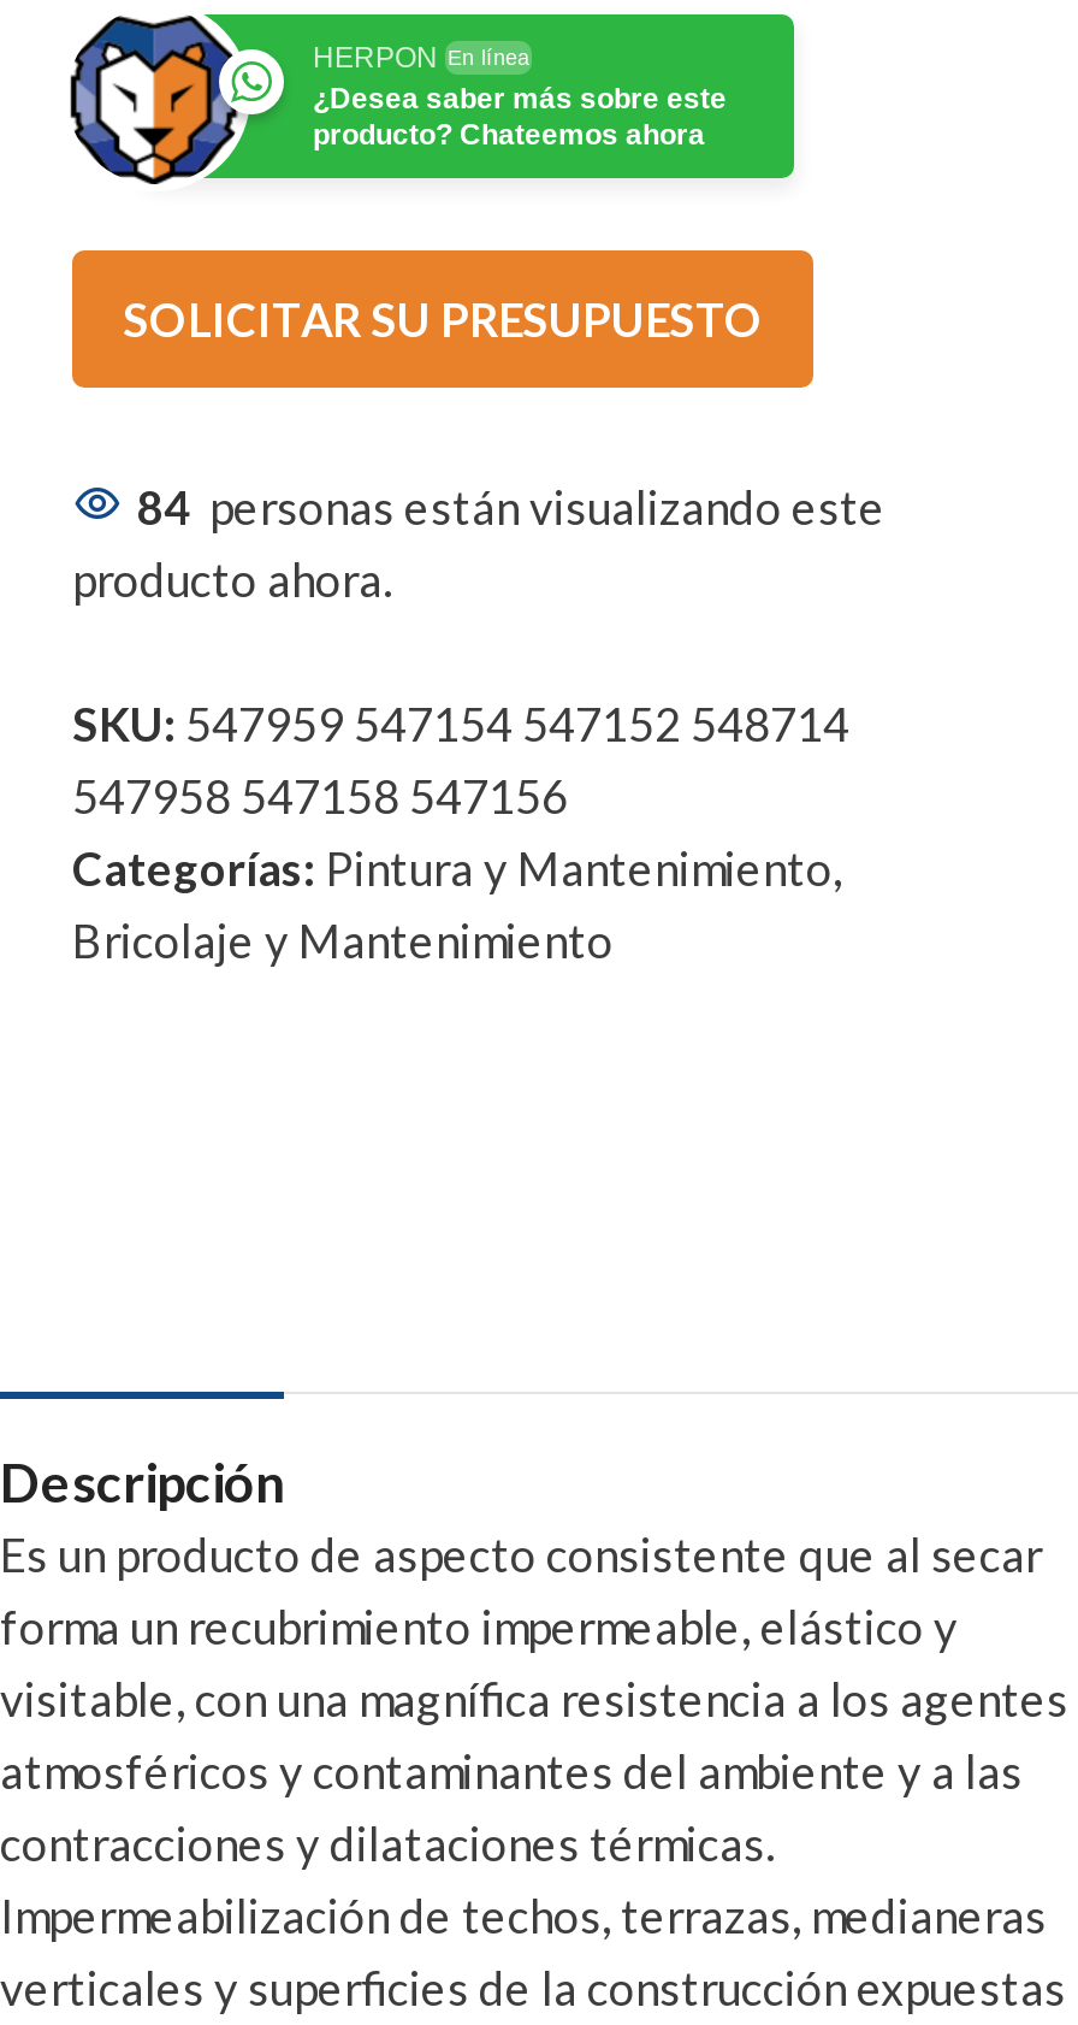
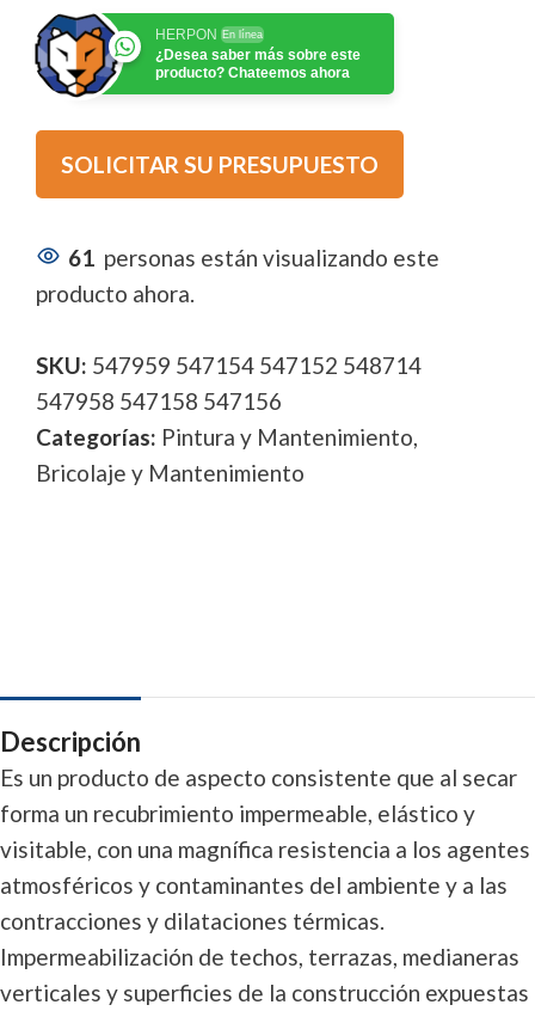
[137,479,885,535] 84 personas están visualizando este -> [68,244,439,271] 61 personas están visualizando este

